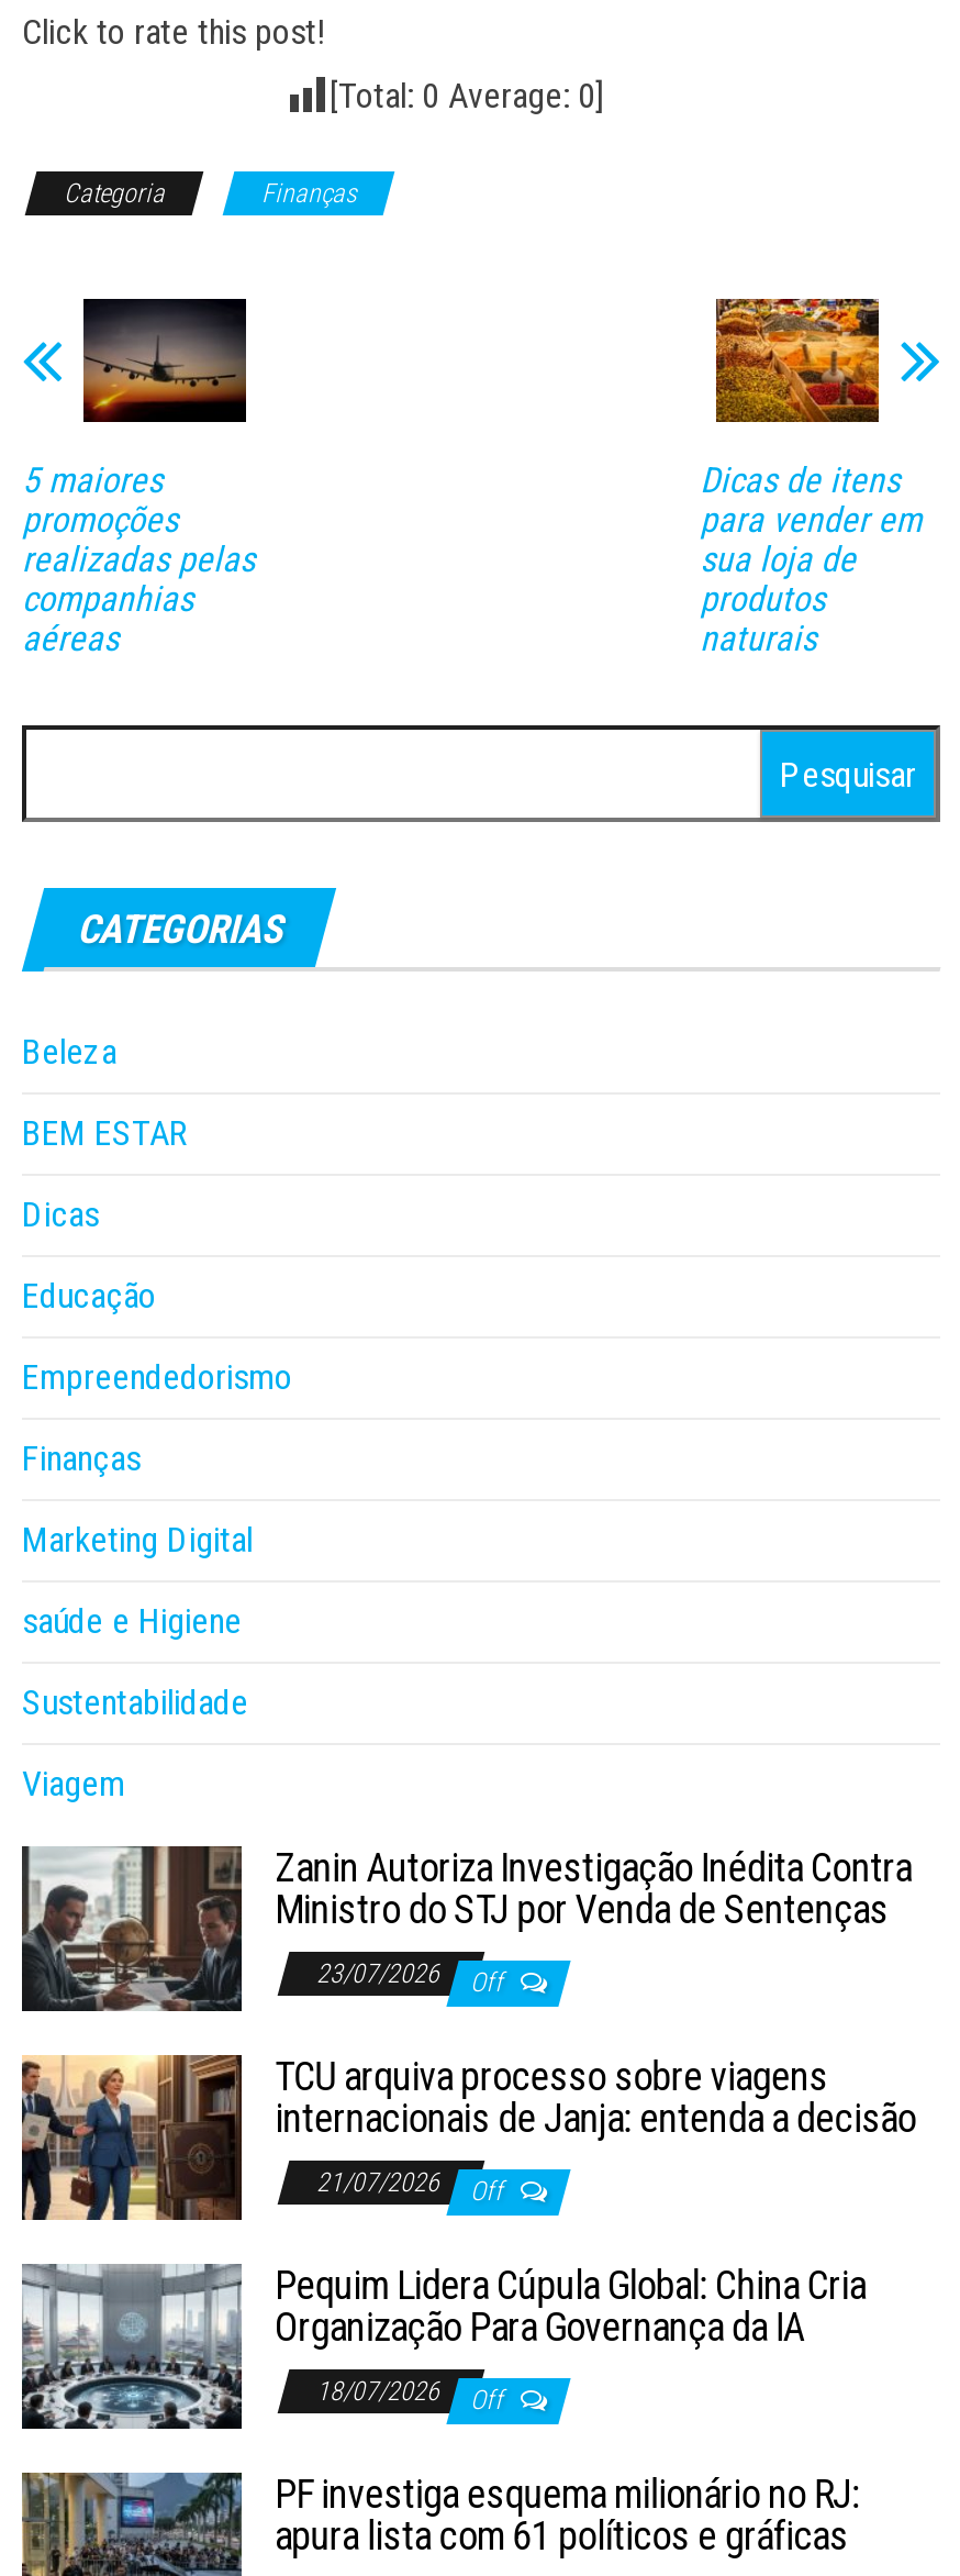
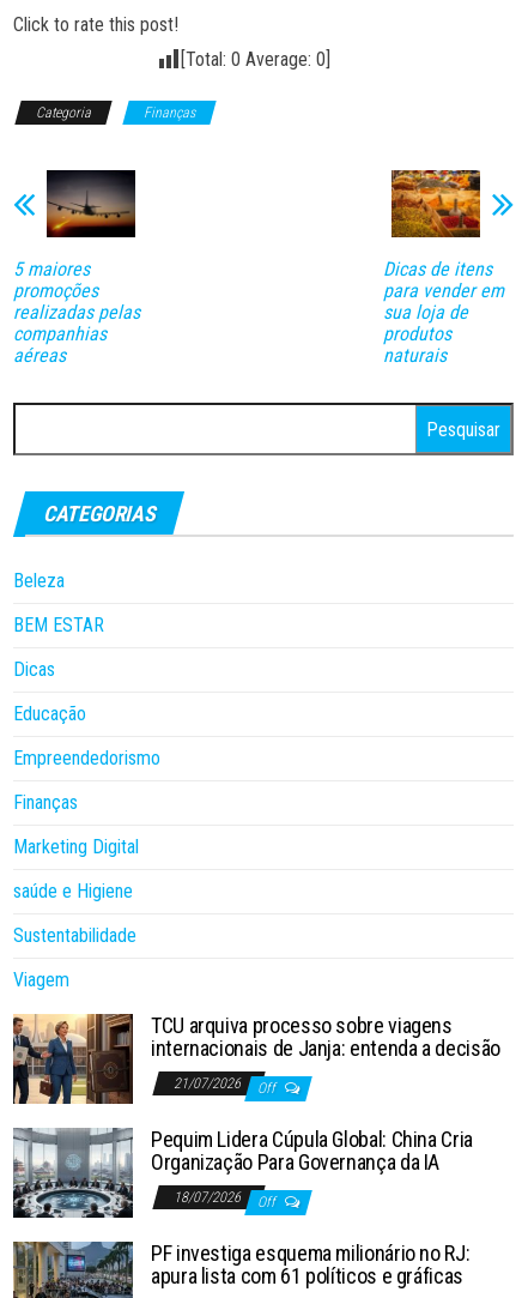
[20,1843,911,2013] [image] | Zanin Autoriza Investigação Inédita Contra | Ministro do STJ por Venda de Sentenças | 23/07/2026 | Off -> none

